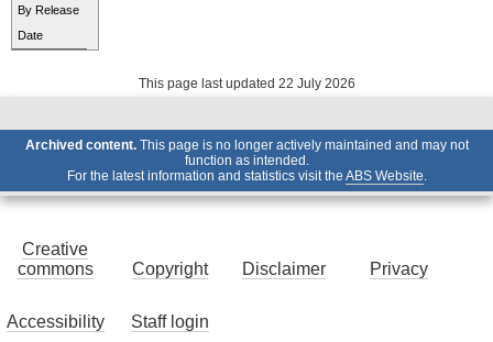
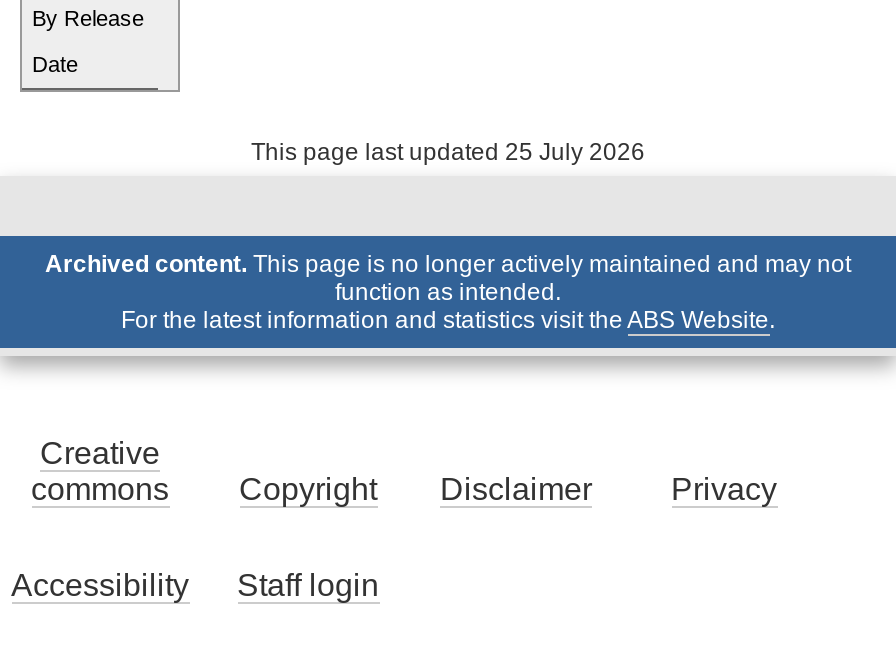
[138,76,355,91] This page last updated 22 July 2026 -> [251,138,645,166] This page last updated 25 July 2026

